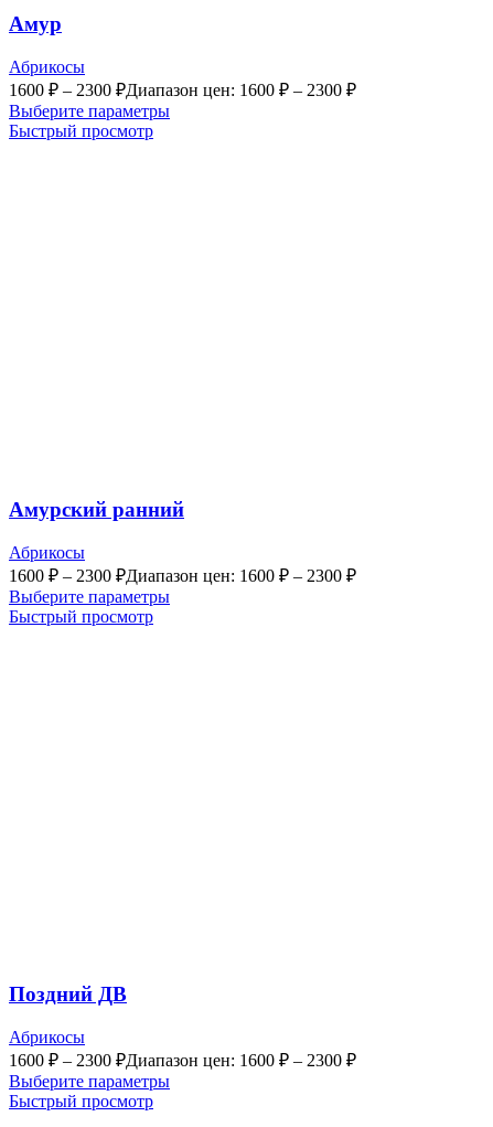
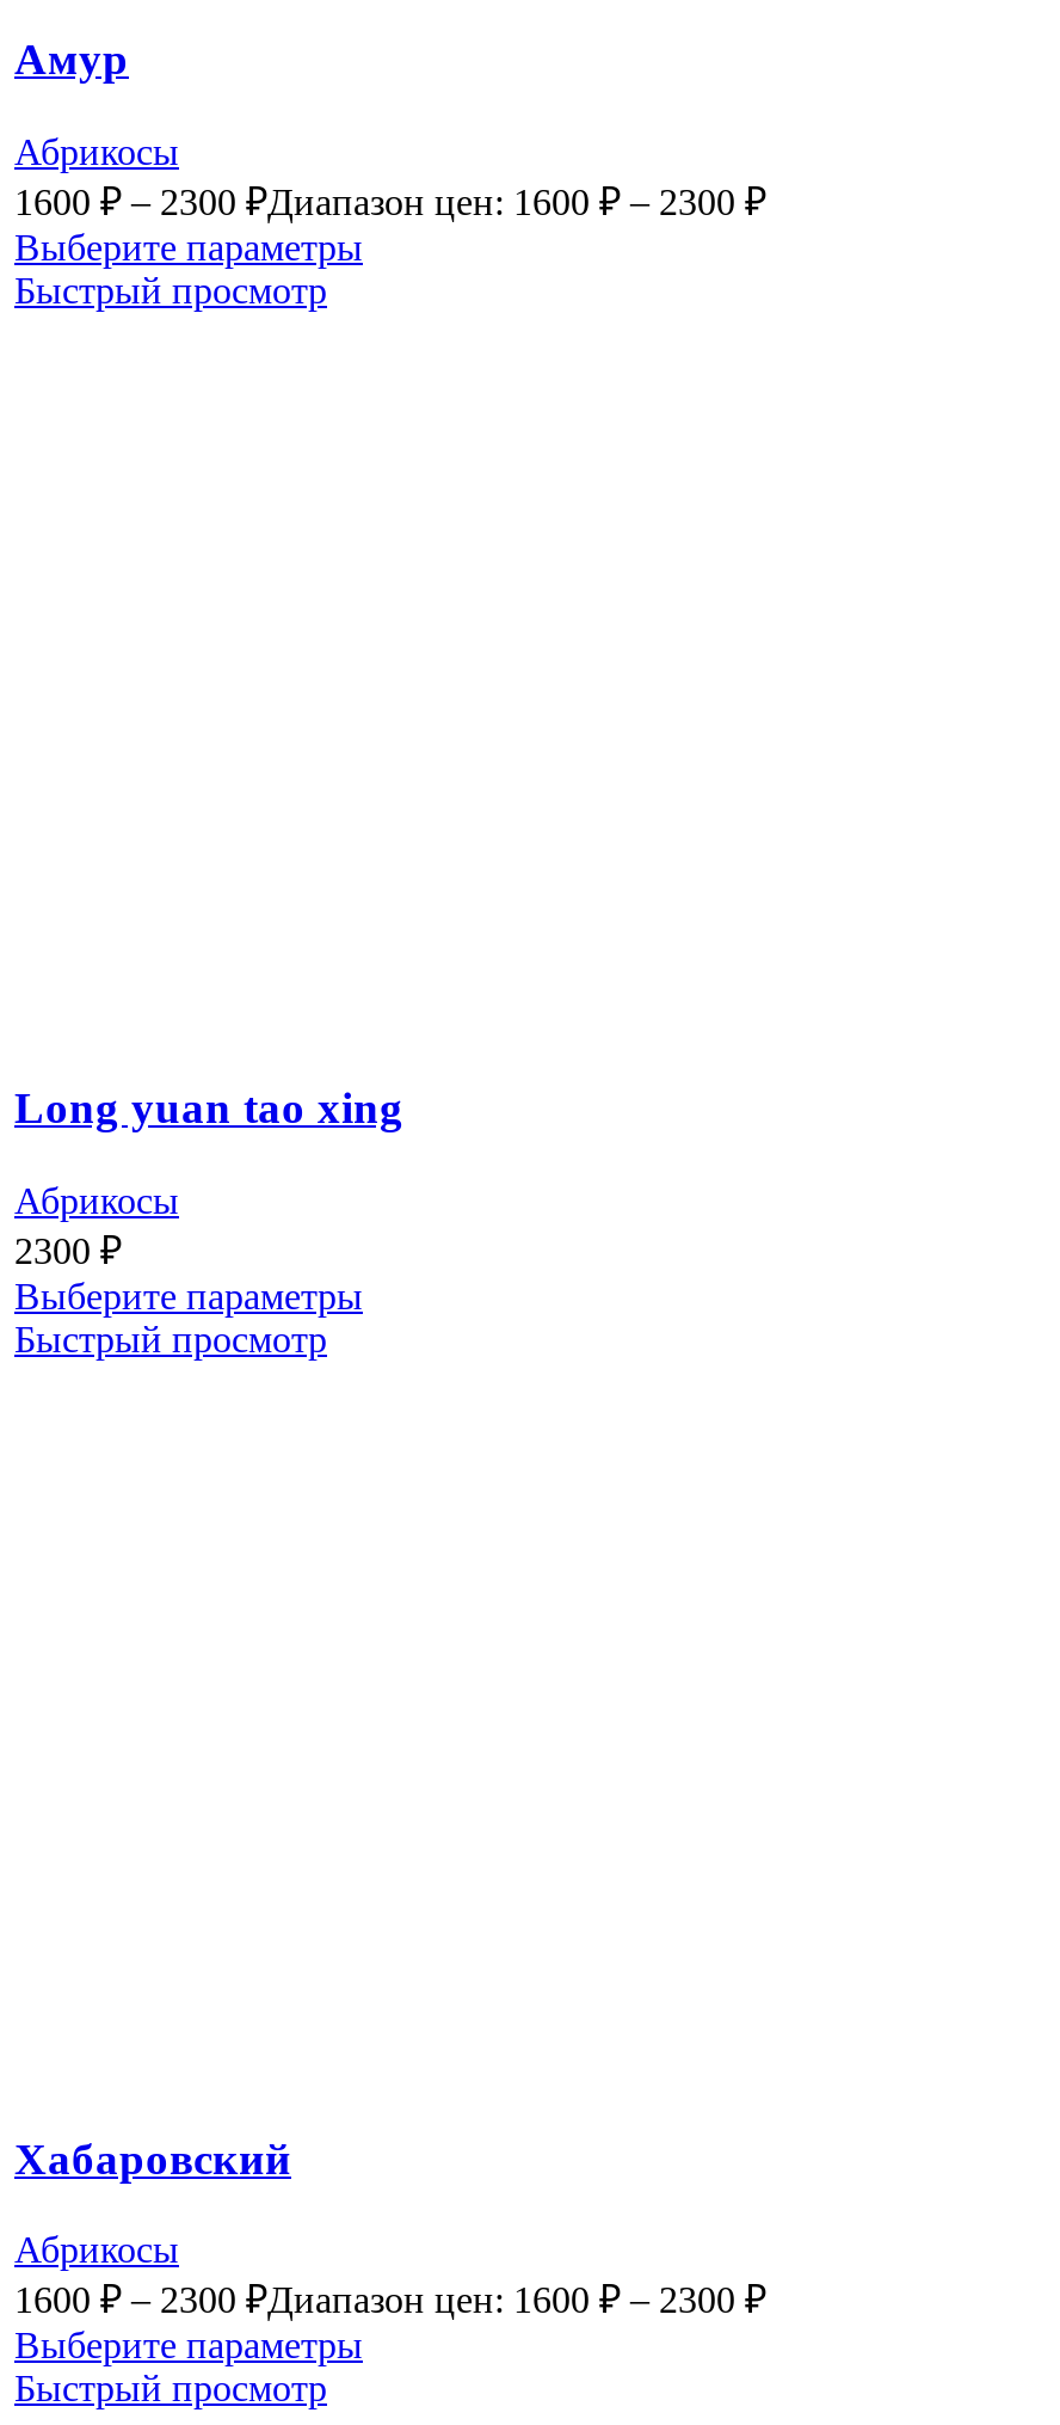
[9,498,184,521] Амурский ранний -> [14,1083,403,1133] Long yuan tao xing
[9,566,356,584] 1600 ₽ – 2300 ₽Диапазон цен: 1600 ₽ – 2300 ₽ -> [14,1230,122,1271] 2300 ₽
[9,983,127,1006] Поздний ДВ -> [14,2133,291,2183] Хабаровский

